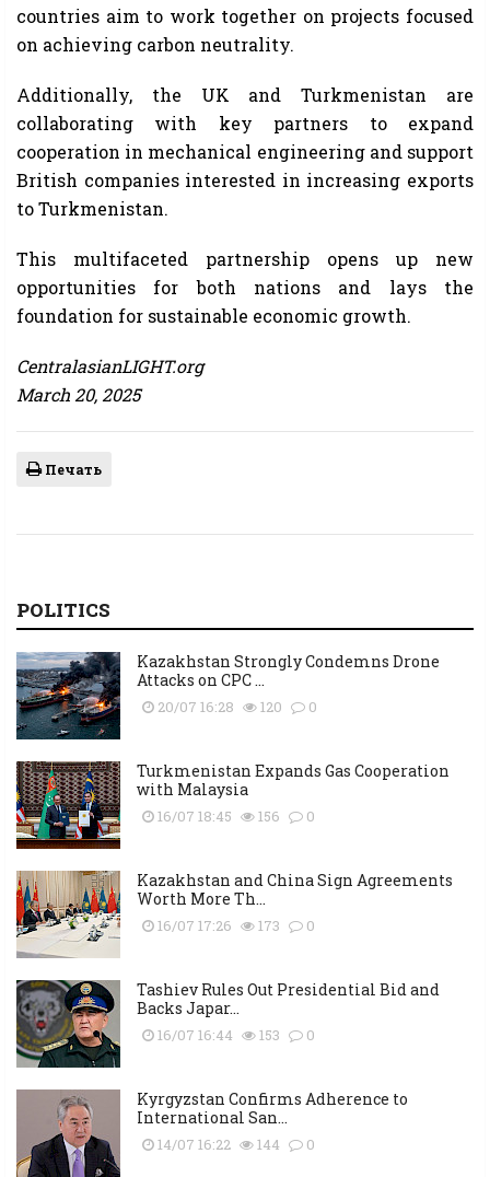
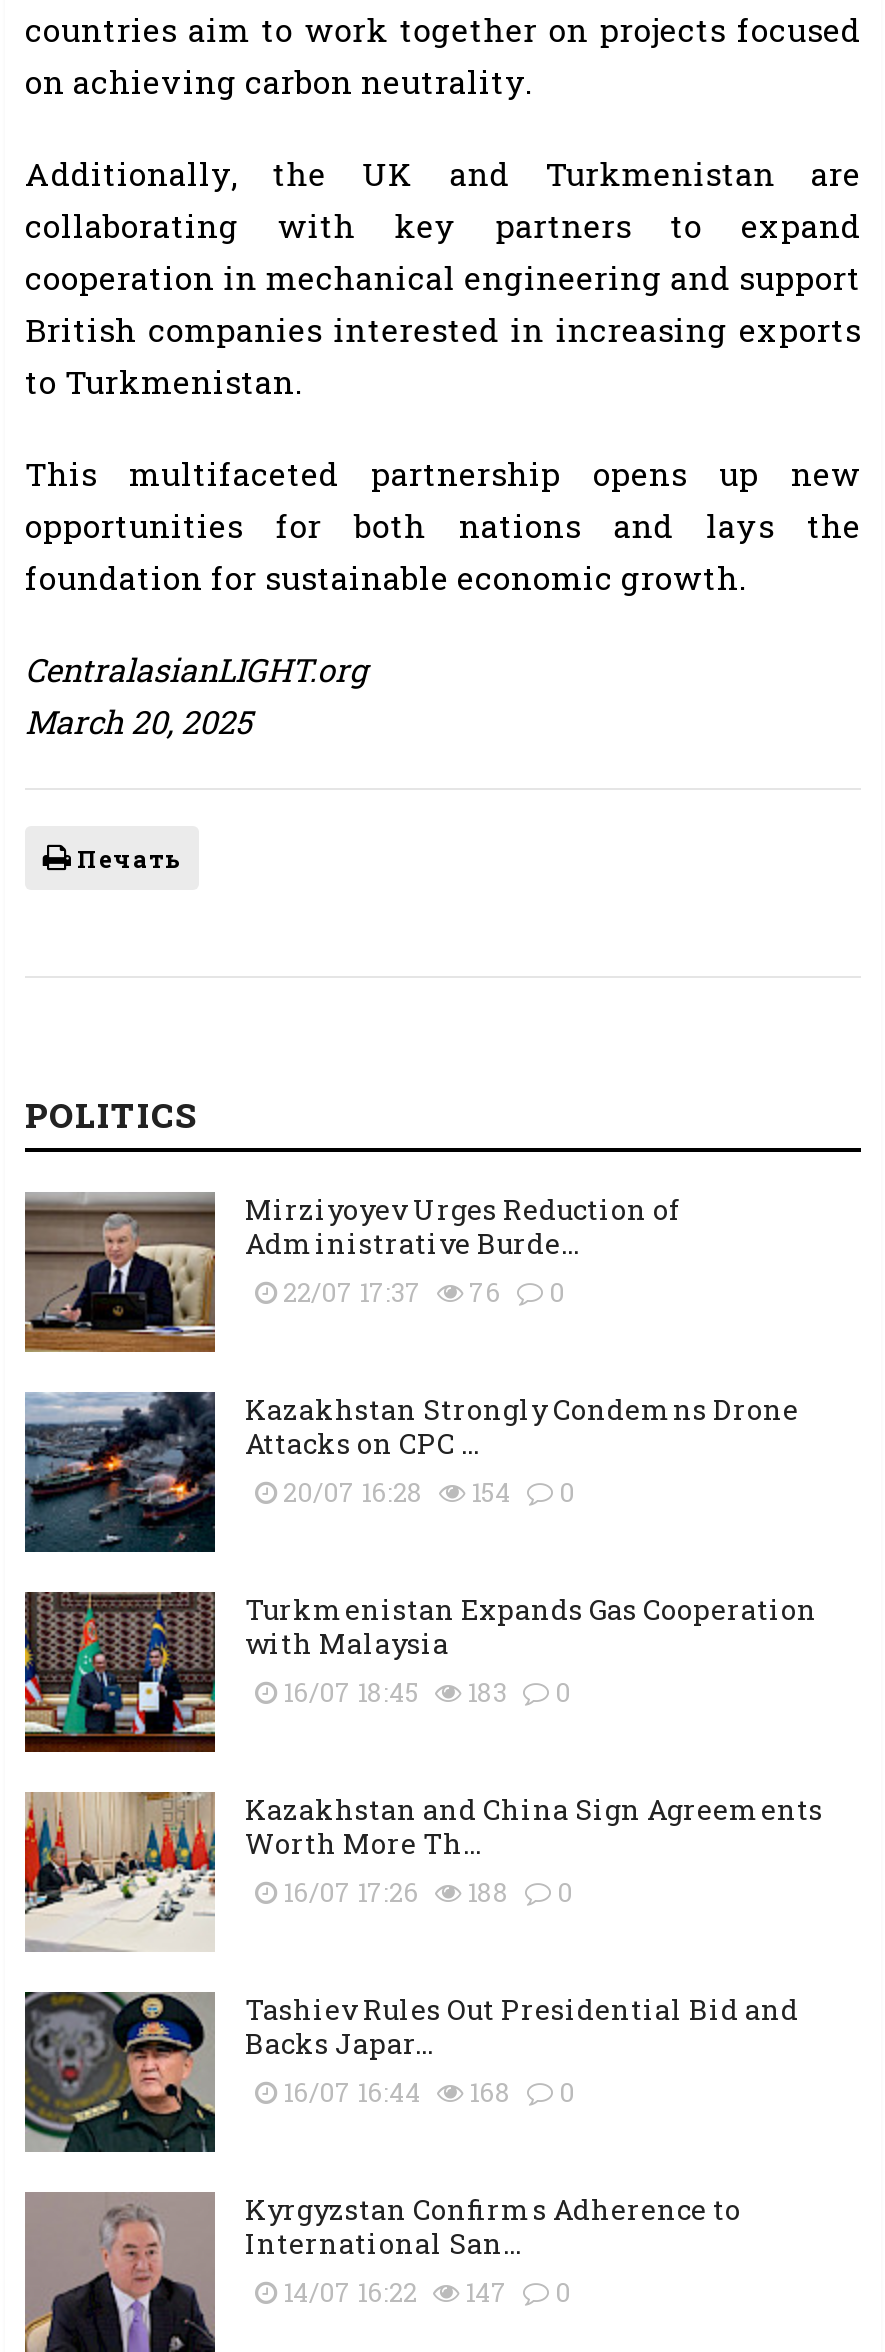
none -> [23,1190,681,1354] [image] | Mirziyoyev Urges Reduction of | Administrative Burde... | 22/07 17:37 | 76 | 0
[154,697,317,716] 20/07 16:28 120 0 -> [277,1474,575,1510] 20/07 16:28 154 0
[154,806,315,826] 16/07 18:45 156 0 -> [277,1674,571,1710] 16/07 18:45 183 0
[154,916,315,935] 16/07 17:26 173 0 -> [277,1874,573,1910] 16/07 17:26 188 0
[154,1025,315,1045] 16/07 16:44 153 0 -> [277,2074,575,2110] 16/07 16:44 168 0
[154,1134,315,1154] 14/07 16:22 144 0 -> [277,2274,571,2310] 14/07 16:22 147 0

